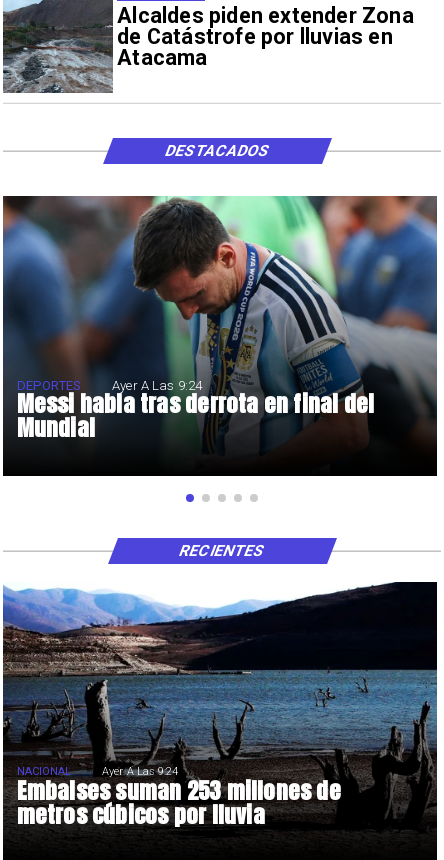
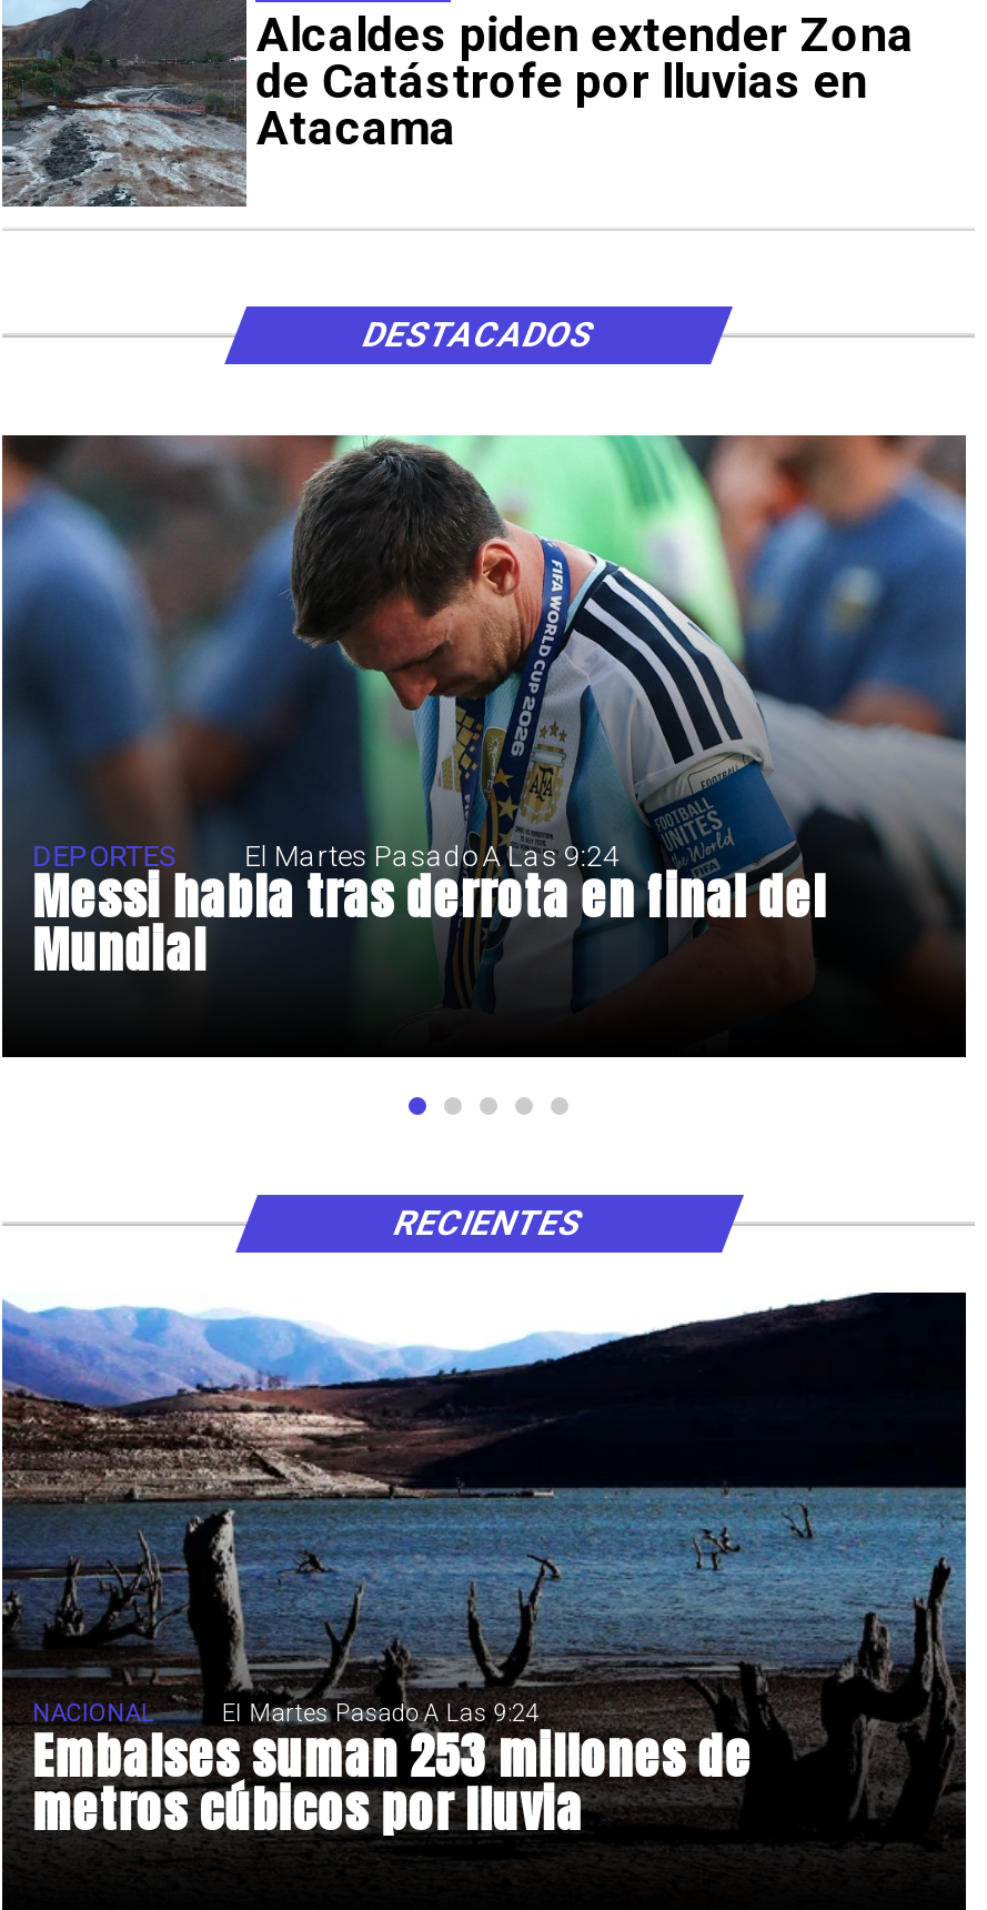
[112,378,202,393] Ayer A Las 9:24 -> [245,840,619,874] El Martes Pasado A Las 9:24
[102,765,179,778] Ayer A Las 9:24 -> [222,1700,539,1729] El Martes Pasado A Las 9:24

